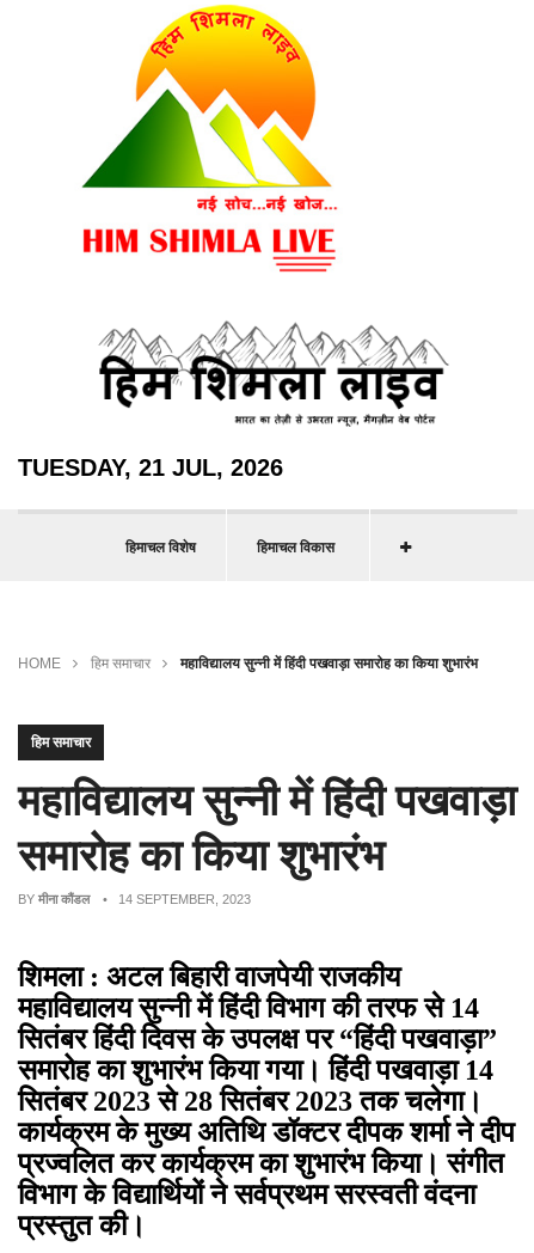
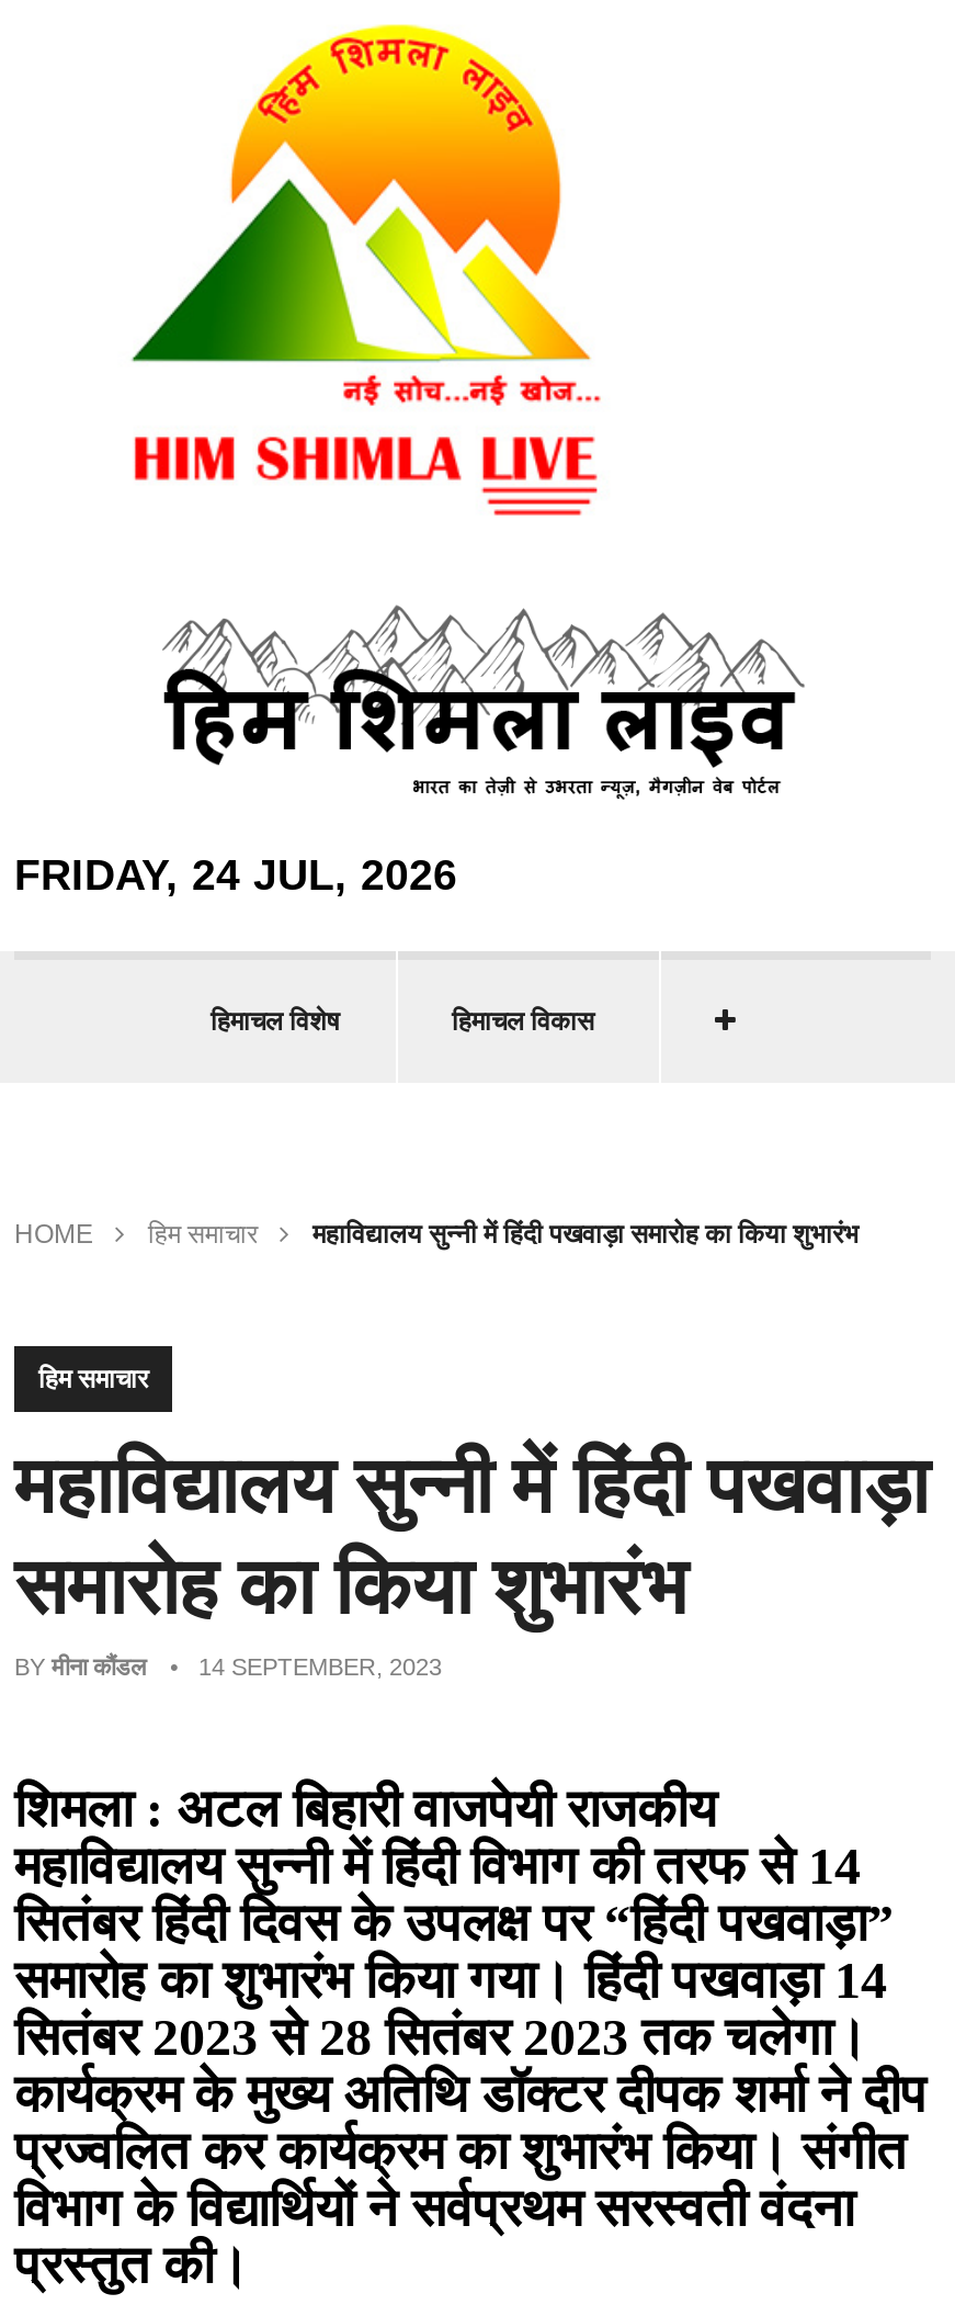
[18,454,283,481] TUESDAY, 21 JUL, 2026 -> [14,850,457,899] FRIDAY, 24 JUL, 2026

